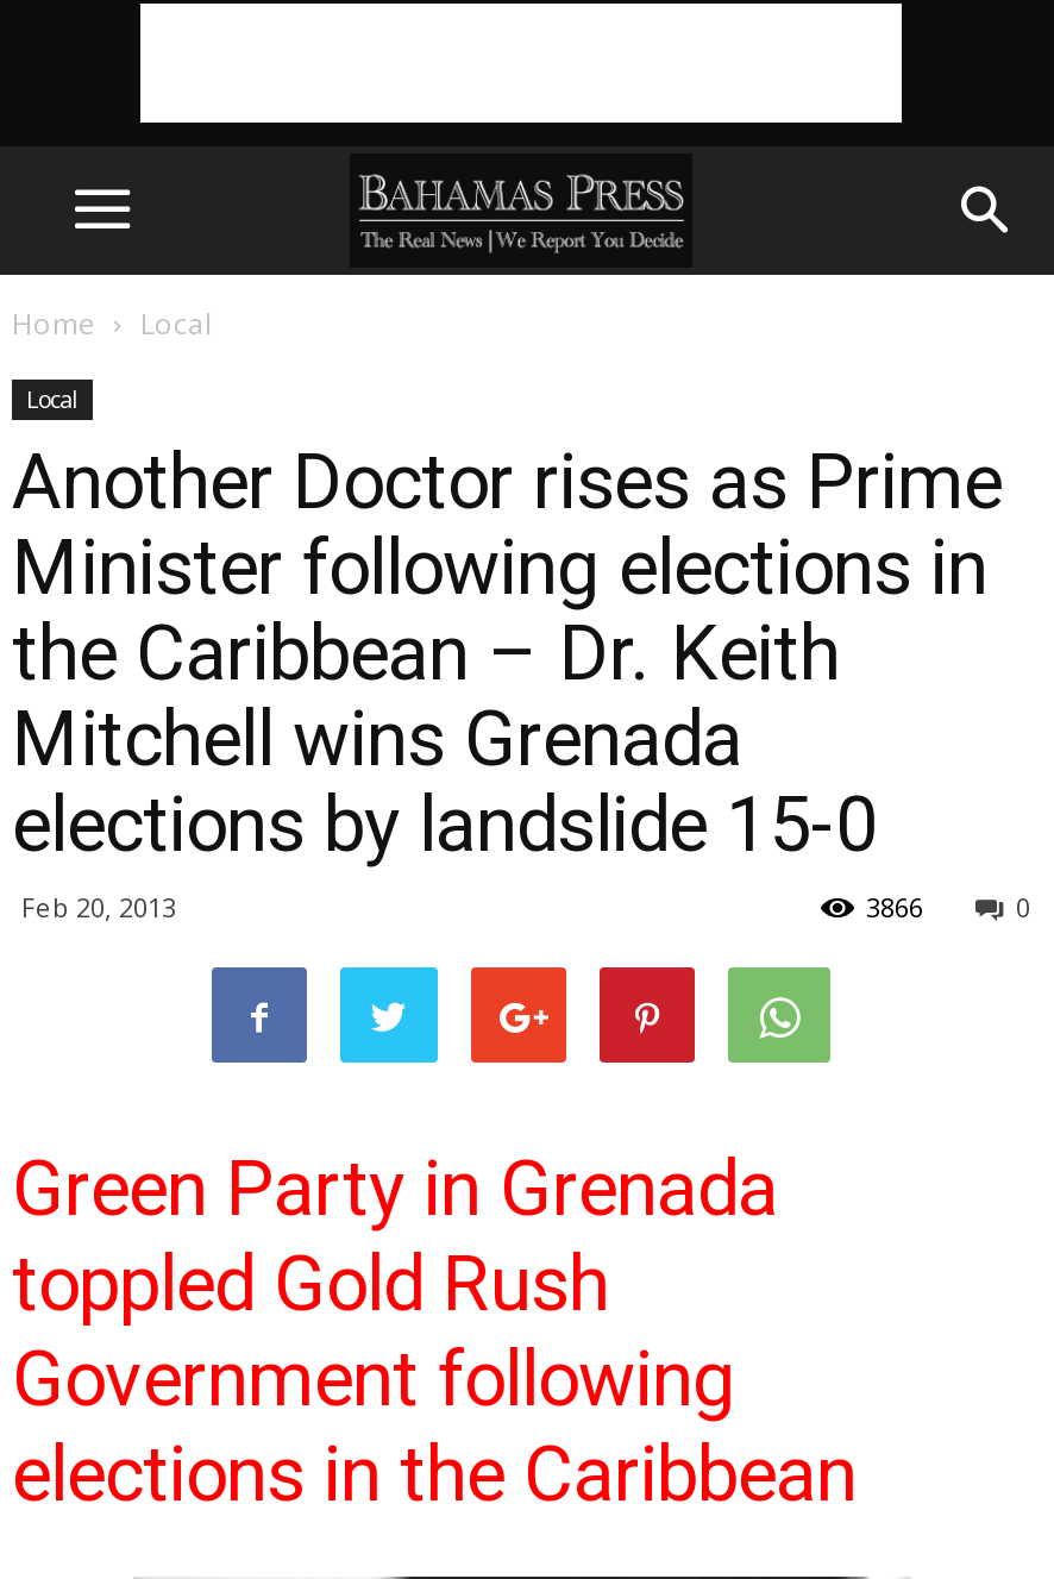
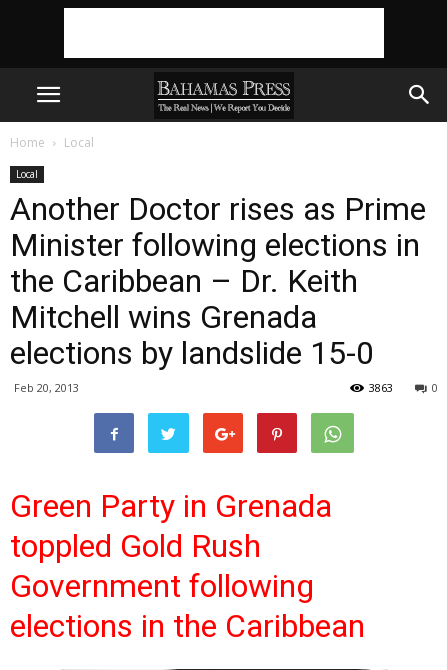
[866,889,923,925] 3866 -> [369,380,393,395] 3863

